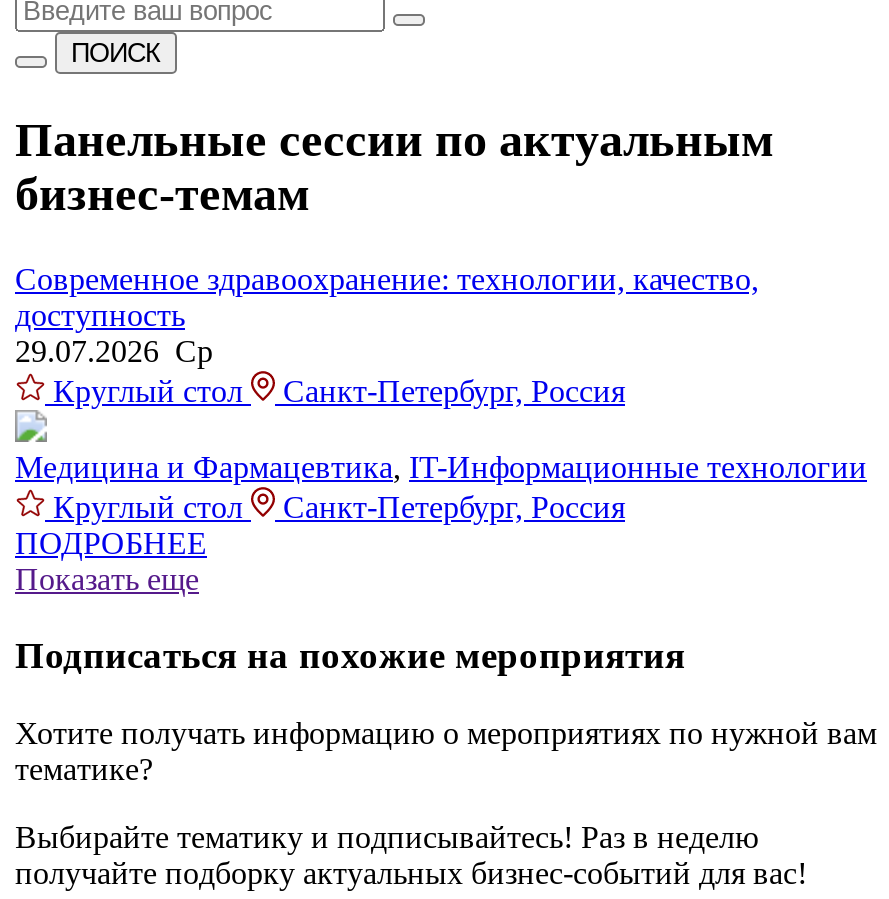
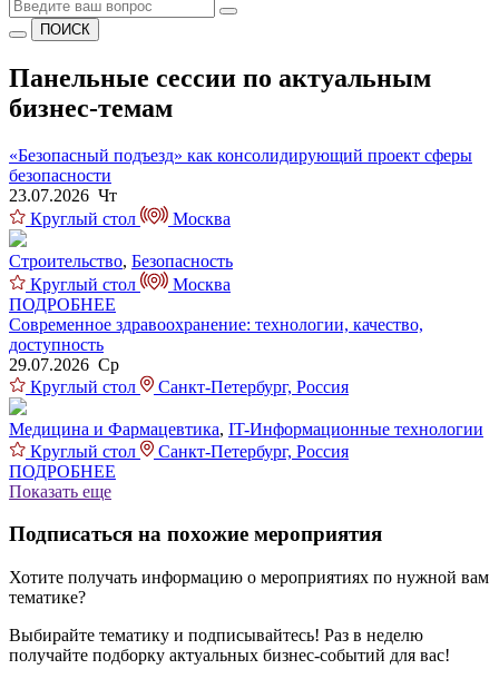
none -> [9,145,472,314] «Безопасный подъезд» как консолидирующий проект сферы | безопасности | 23.07.2026 Чт | Круглый стол | Москва | Строительство, Безопасность | Круглый стол | Москва | ПОДРОБНЕЕ

